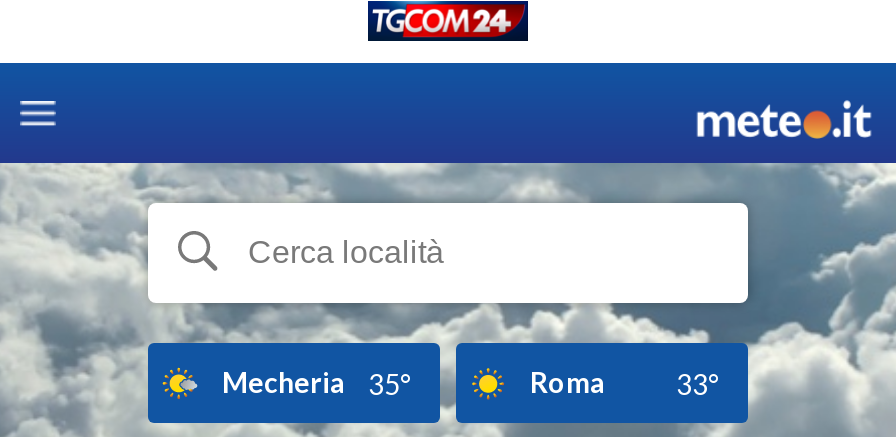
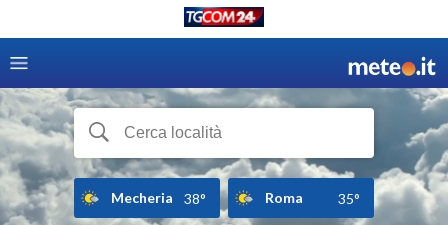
[222,364,412,400] Mecheria 35° -> [111,188,206,206] Mecheria 38°
[676,366,720,400] 33° -> [338,189,360,206] 35°

